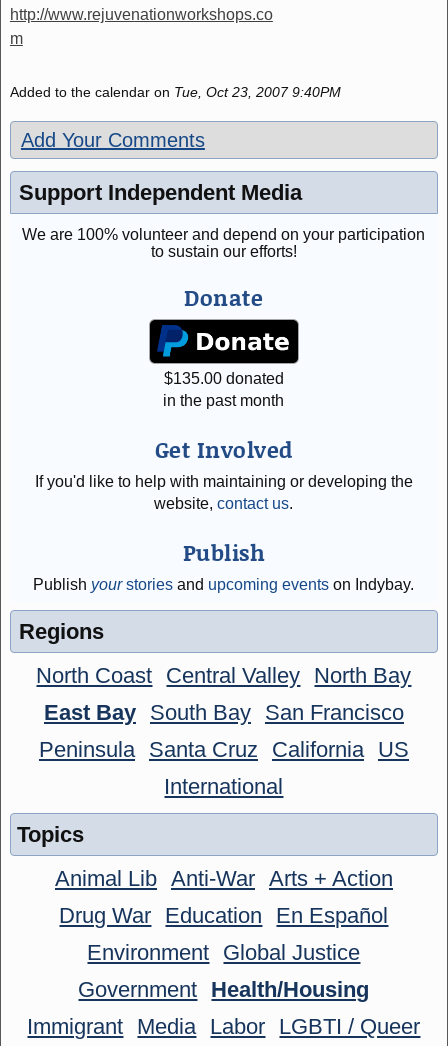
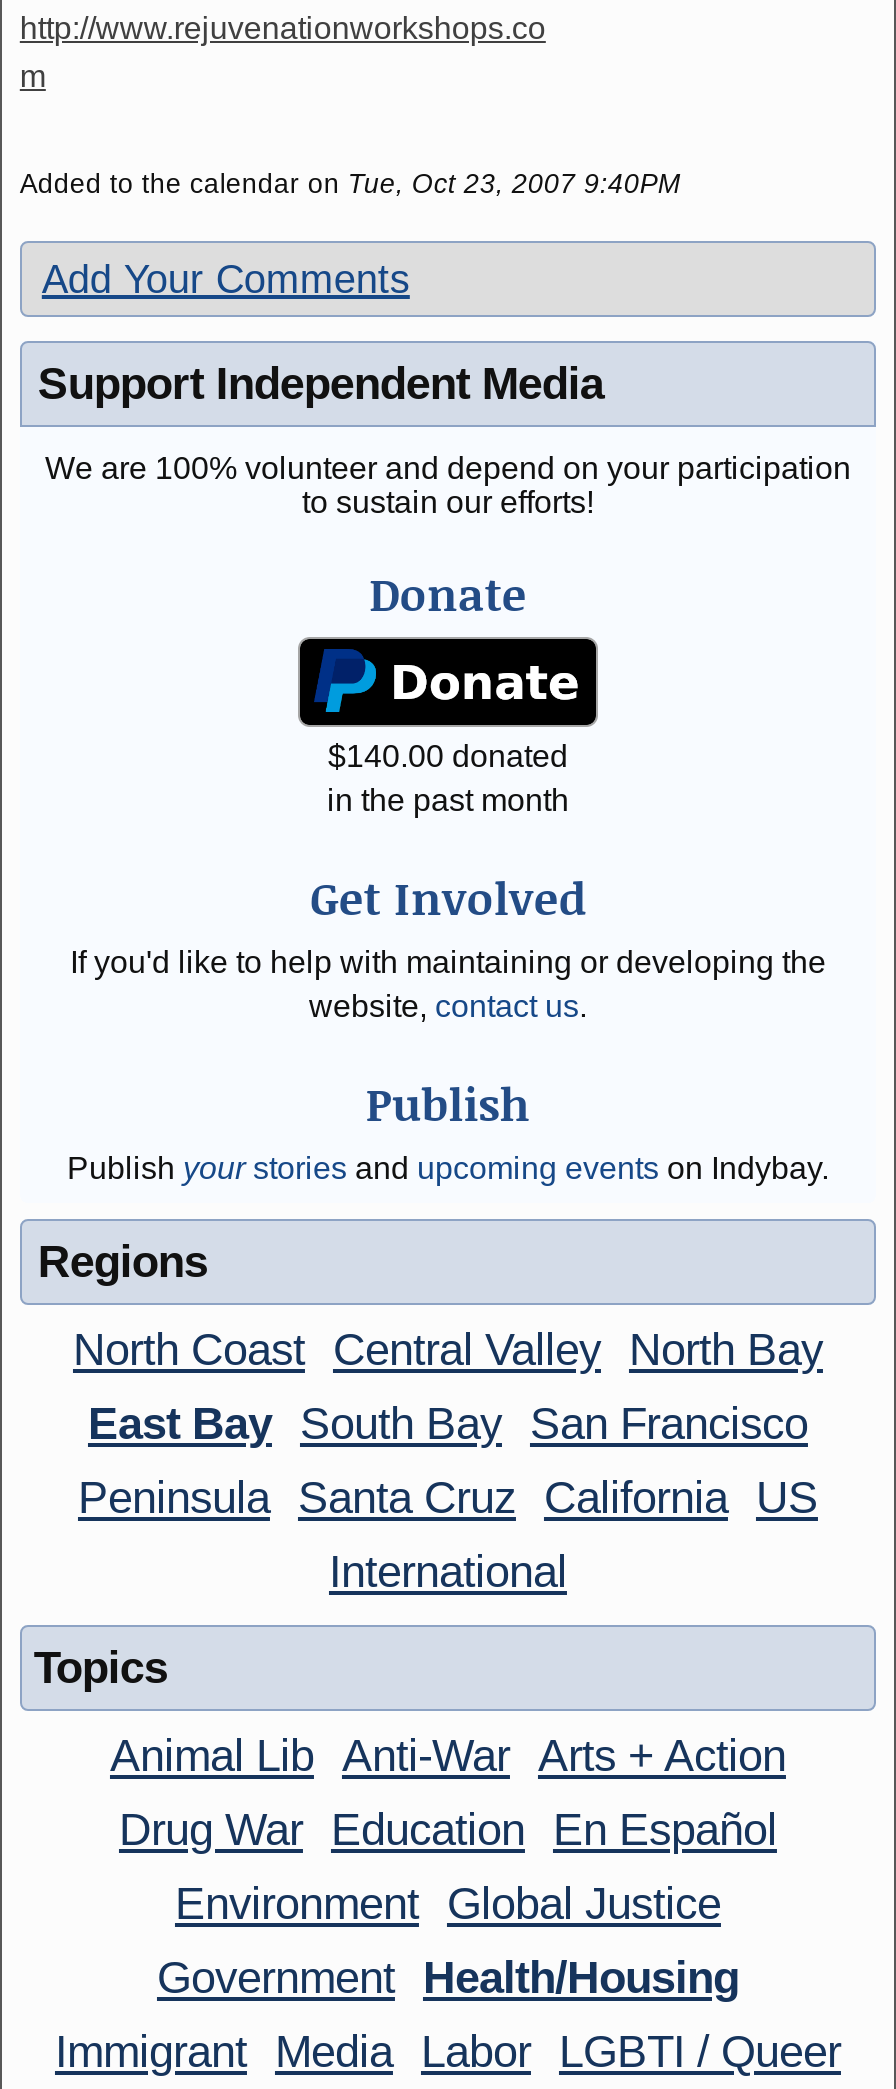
[164,370,284,387] $135.00 donated -> [328,738,568,772] $140.00 donated

